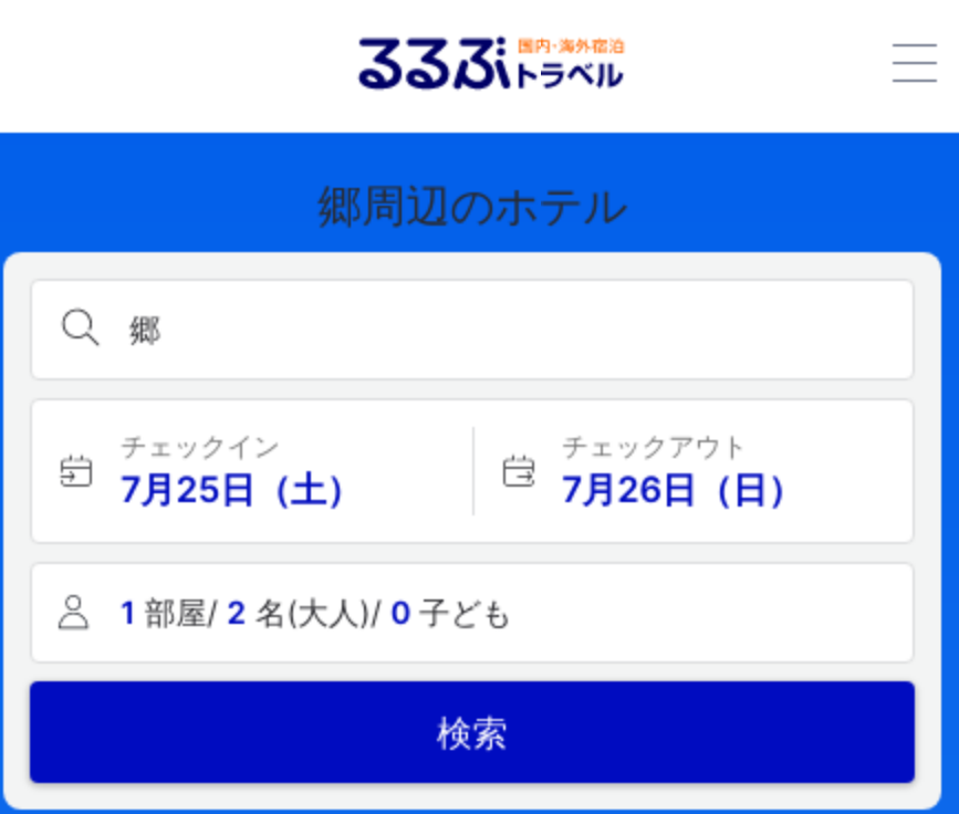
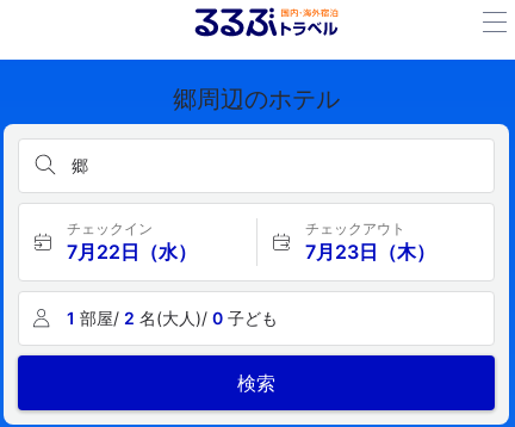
[121,467,362,511] 7月25日（土） -> [67,240,197,264] 7月22日（水）
[562,467,803,511] 7月26日（日） -> [305,240,435,264] 7月23日（木）

